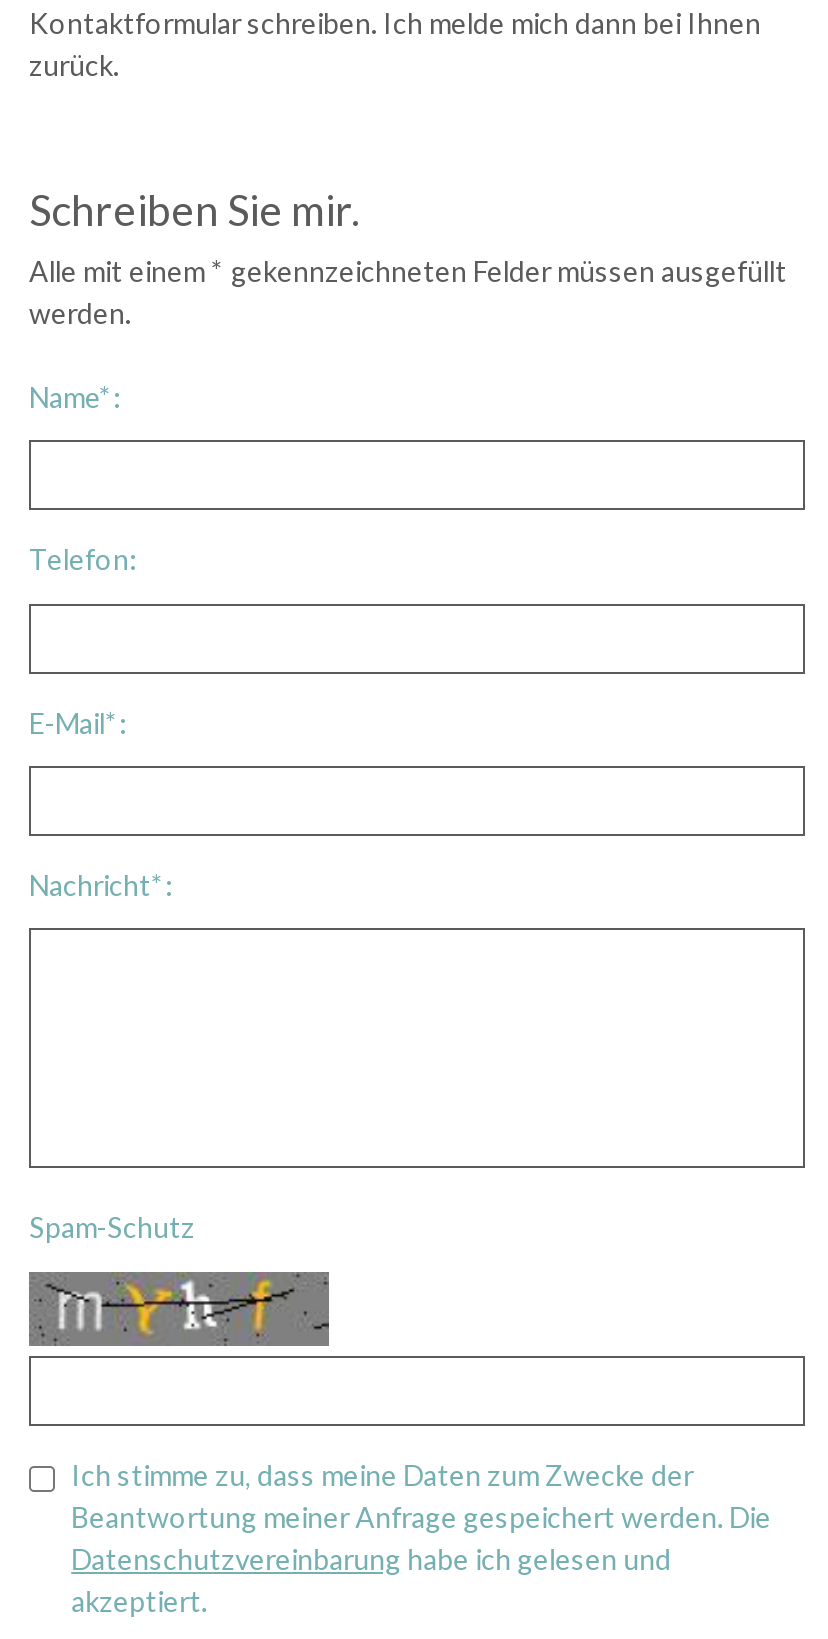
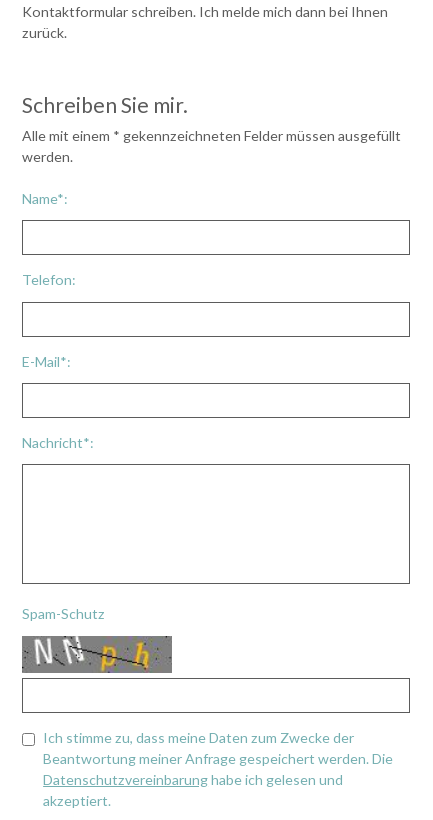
[29,1272,327,1344] [image] -> [23,636,172,673] [image]

